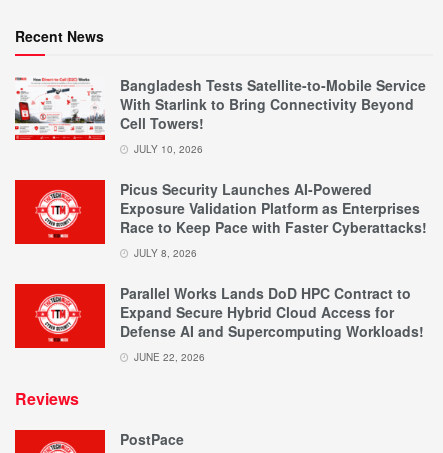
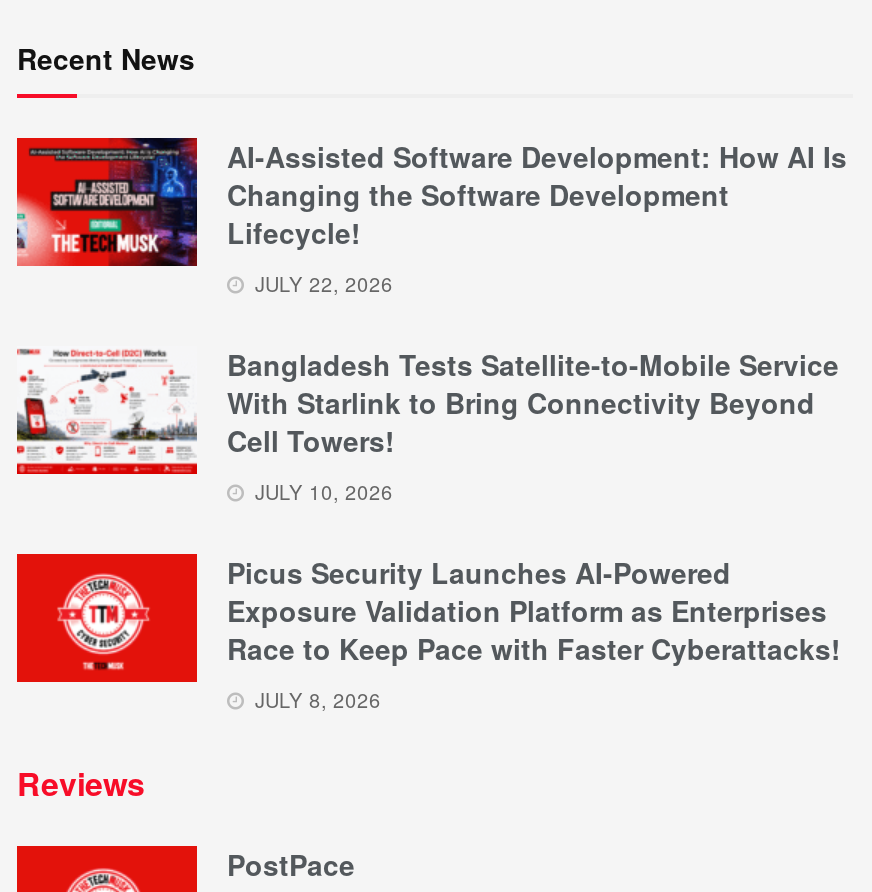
none -> [15,135,847,297] [image] | AI-Assisted Software Development: How AI Is | Changing the Software Development | Lifecycle! | JULY 22, 2026
moved [13,75,427,260] -> [13,343,841,713]: [image] | Bangladesh Tests Satellite-to-Mobile Service | With Starlink to Bring Connectivity Beyond | ... | Race to Keep Pace with Faster Cyberattacks! | JULY 8, 2026
[120,283,424,364] Parallel Works Lands DoD HPC Contract to | Expand Secure Hybrid Cloud Access for | Defense AI and Supercomputing Workloads! | JUNE 22, 2026 -> none

